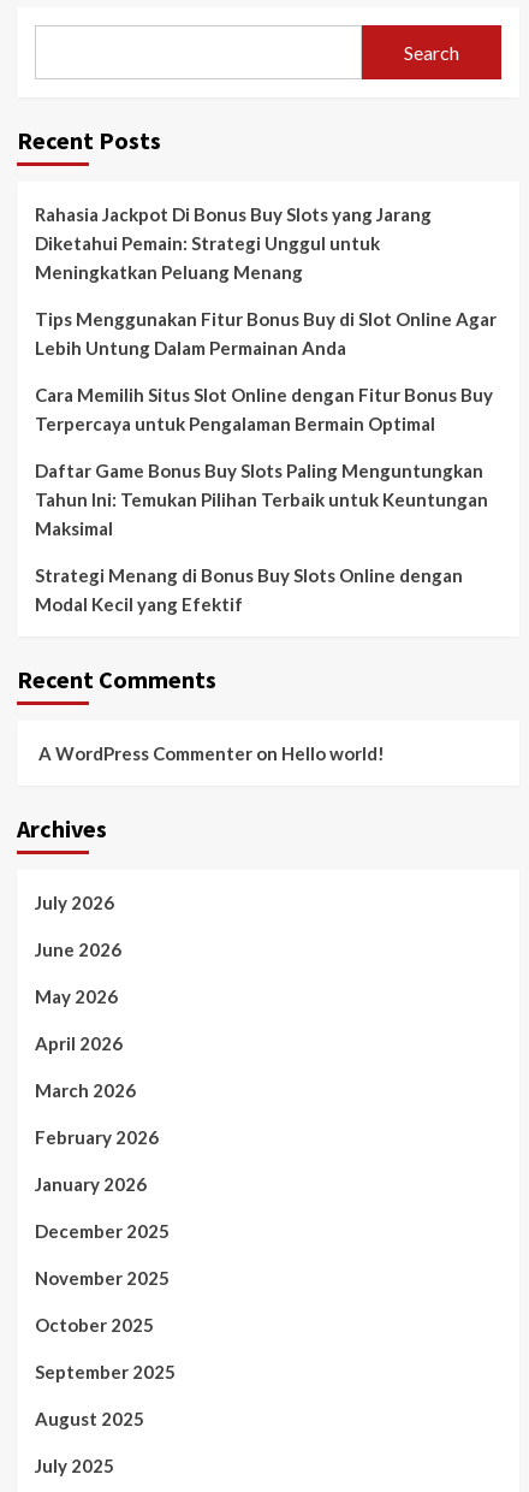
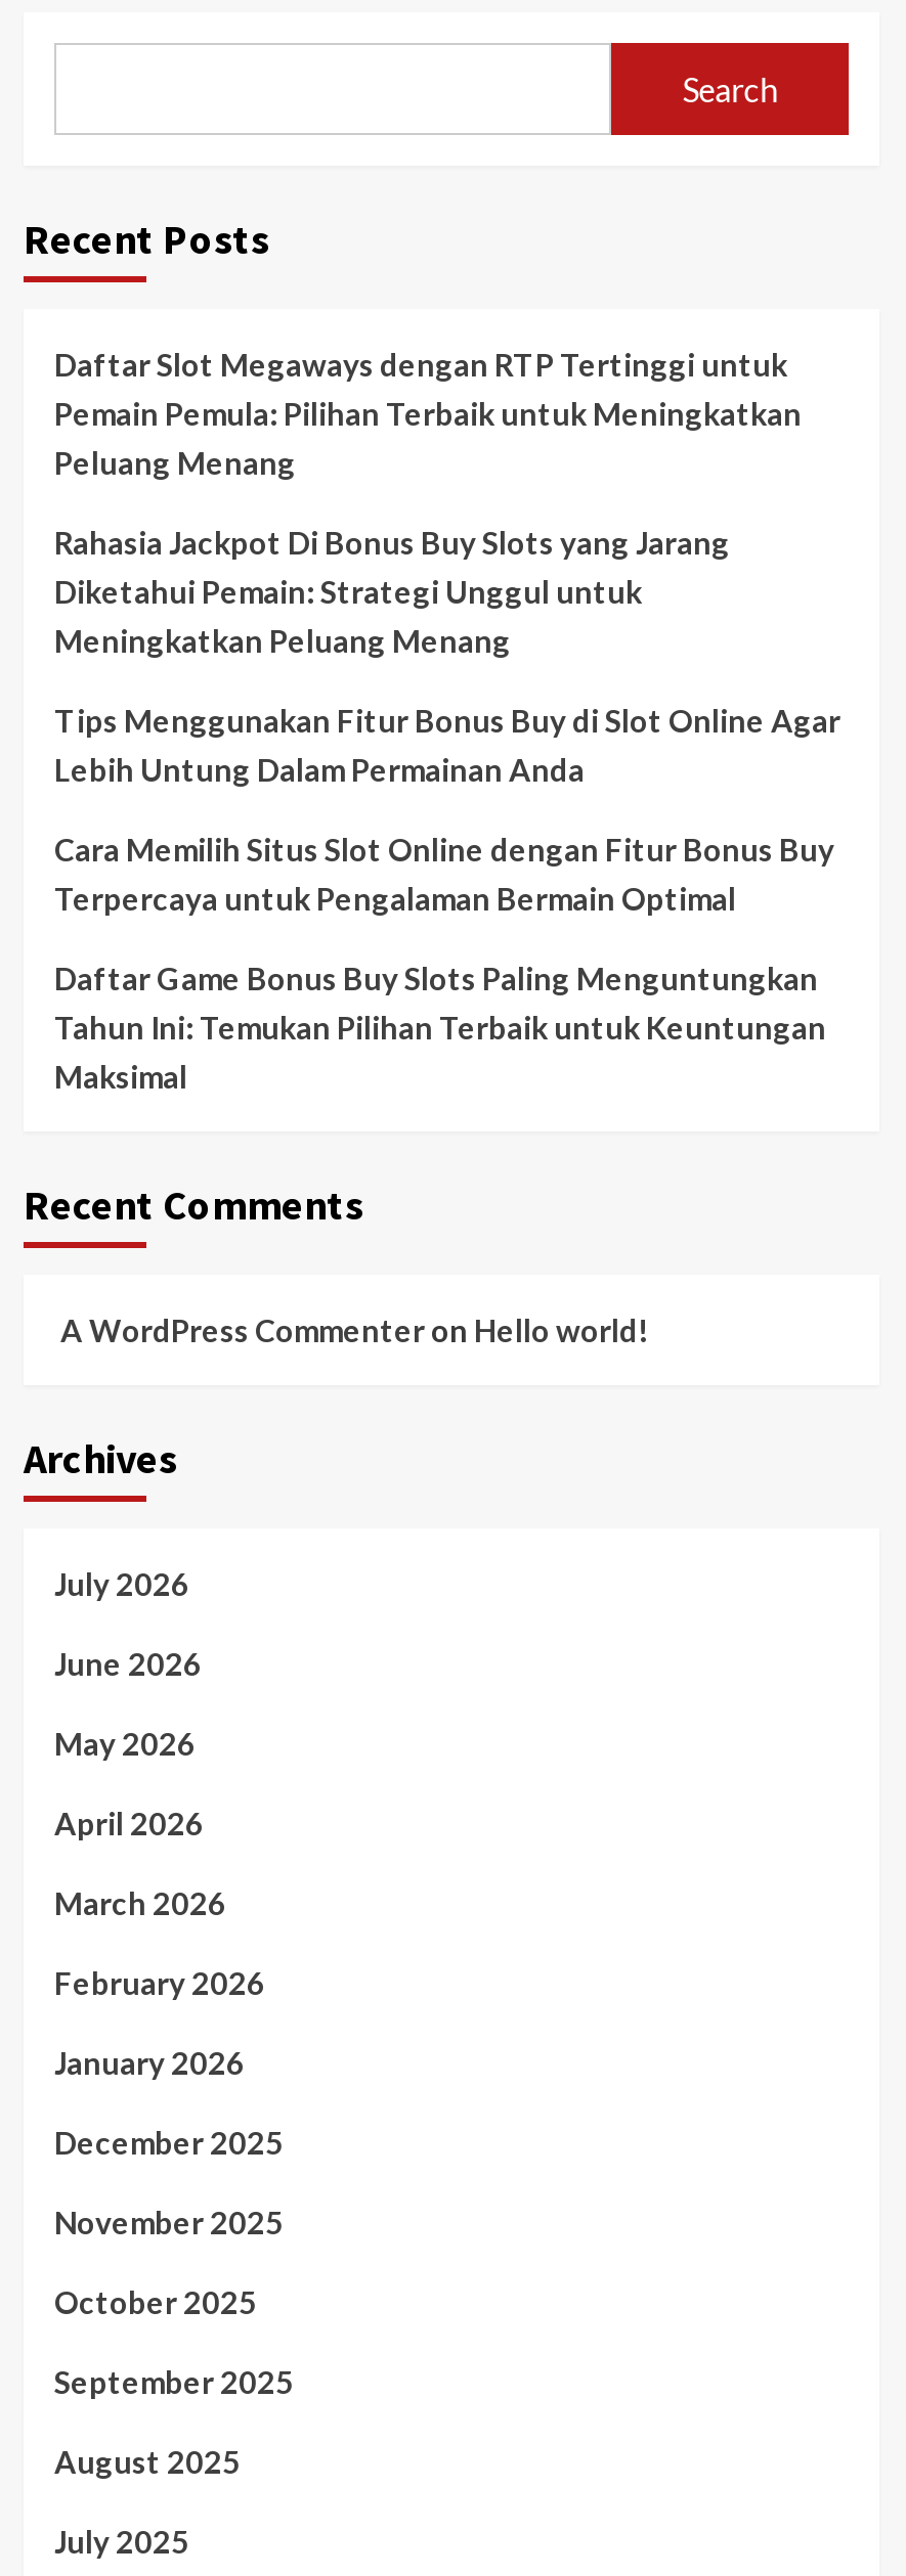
none -> [54,346,802,481] Daftar Slot Megaways dengan RTP Tertinggi untuk | Pemain Pemula: Pilihan Terbaik untuk Meningkatkan | Peluang Menang
moved [35,203,497,539] -> [54,524,840,1095]: Rahasia Jackpot Di Bonus Buy Slots yang Jarang | Diketahui Pemain: Strategi Unggul untuk | Meningkatkan Peluang Menang | ... | Tahun Ini: Temukan Pilihan Terbaik untuk Keuntungan | Maksimal
[35,564,463,615] Strategi Menang di Bonus Buy Slots Online dengan | Modal Kecil yang Efektif -> none

